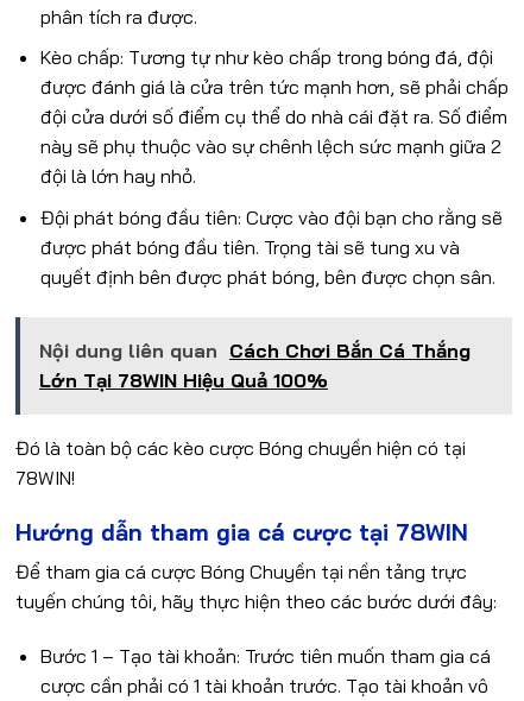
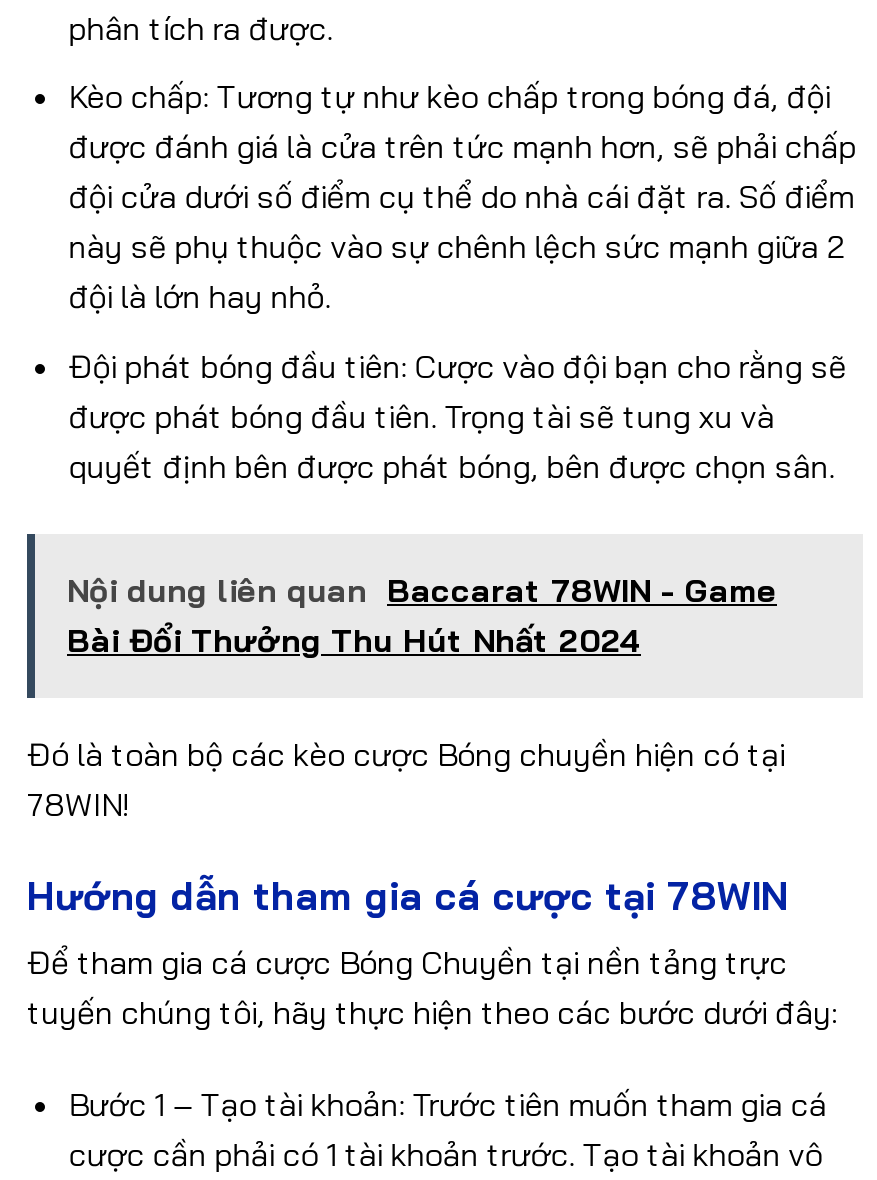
[39,338,471,392] Nội dung liên quan Cách Chơi Bắn Cá Thắng | Lớn Tại 78WIN Hiệu Quả 100% -> [67,569,777,659] Nội dung liên quan Baccarat 78WIN - Game | Bài Đổi Thưởng Thu Hút Nhất 2024

